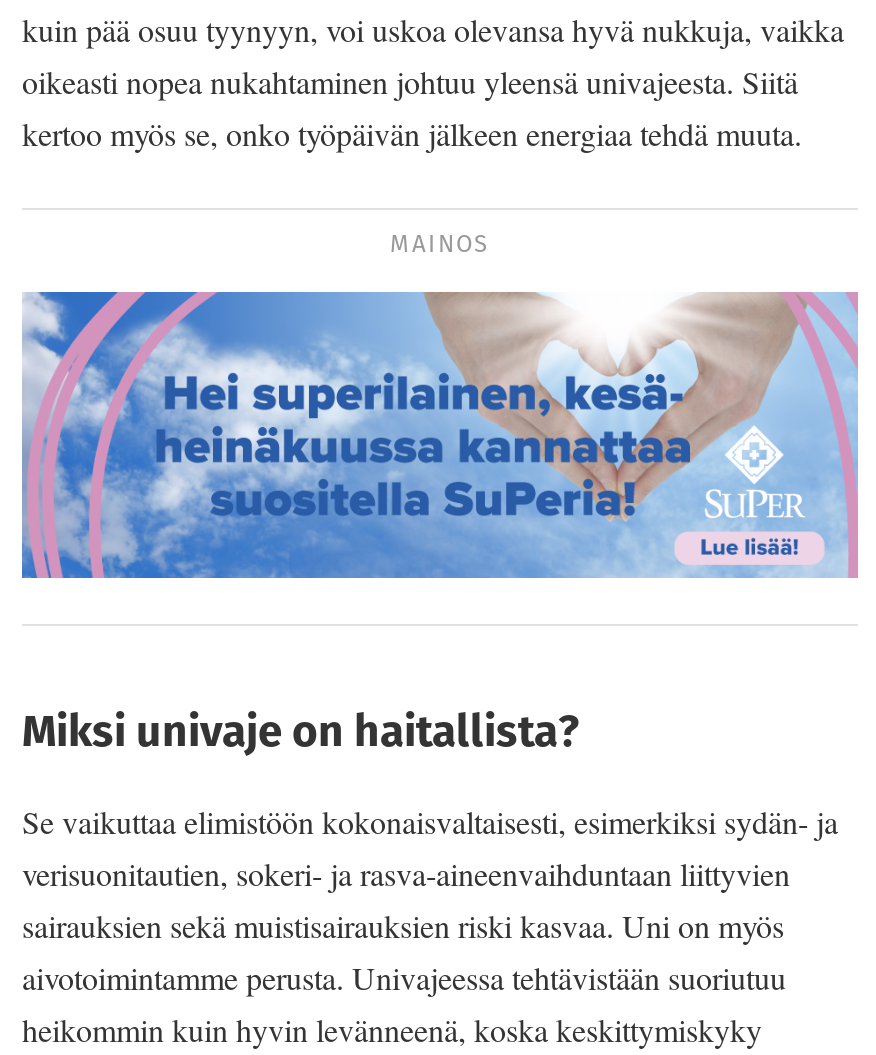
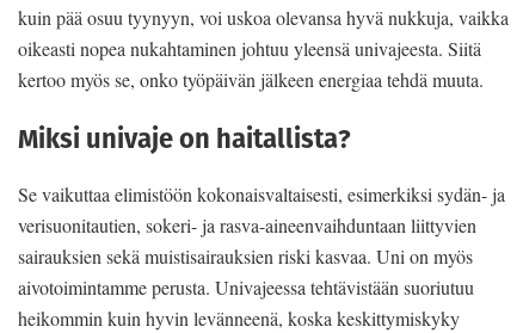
[390,227,490,261] MAINOS -> none
[20,290,860,580] [image] -> none

